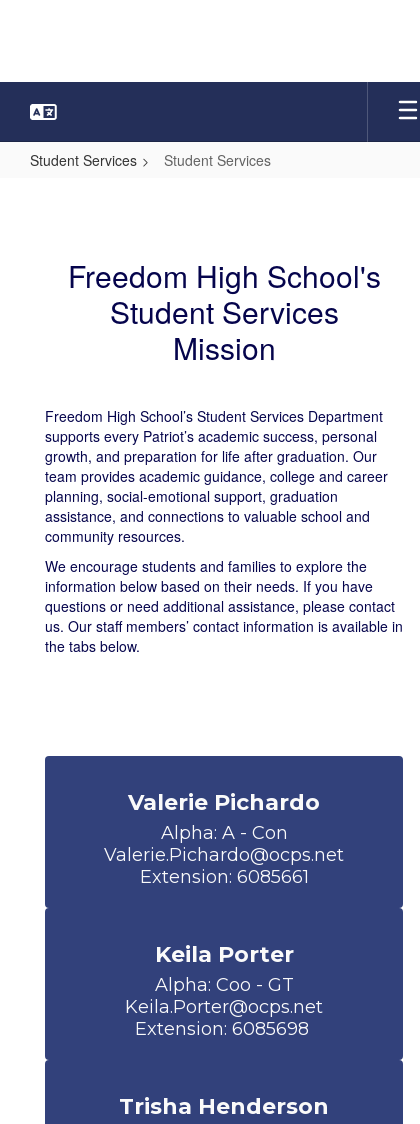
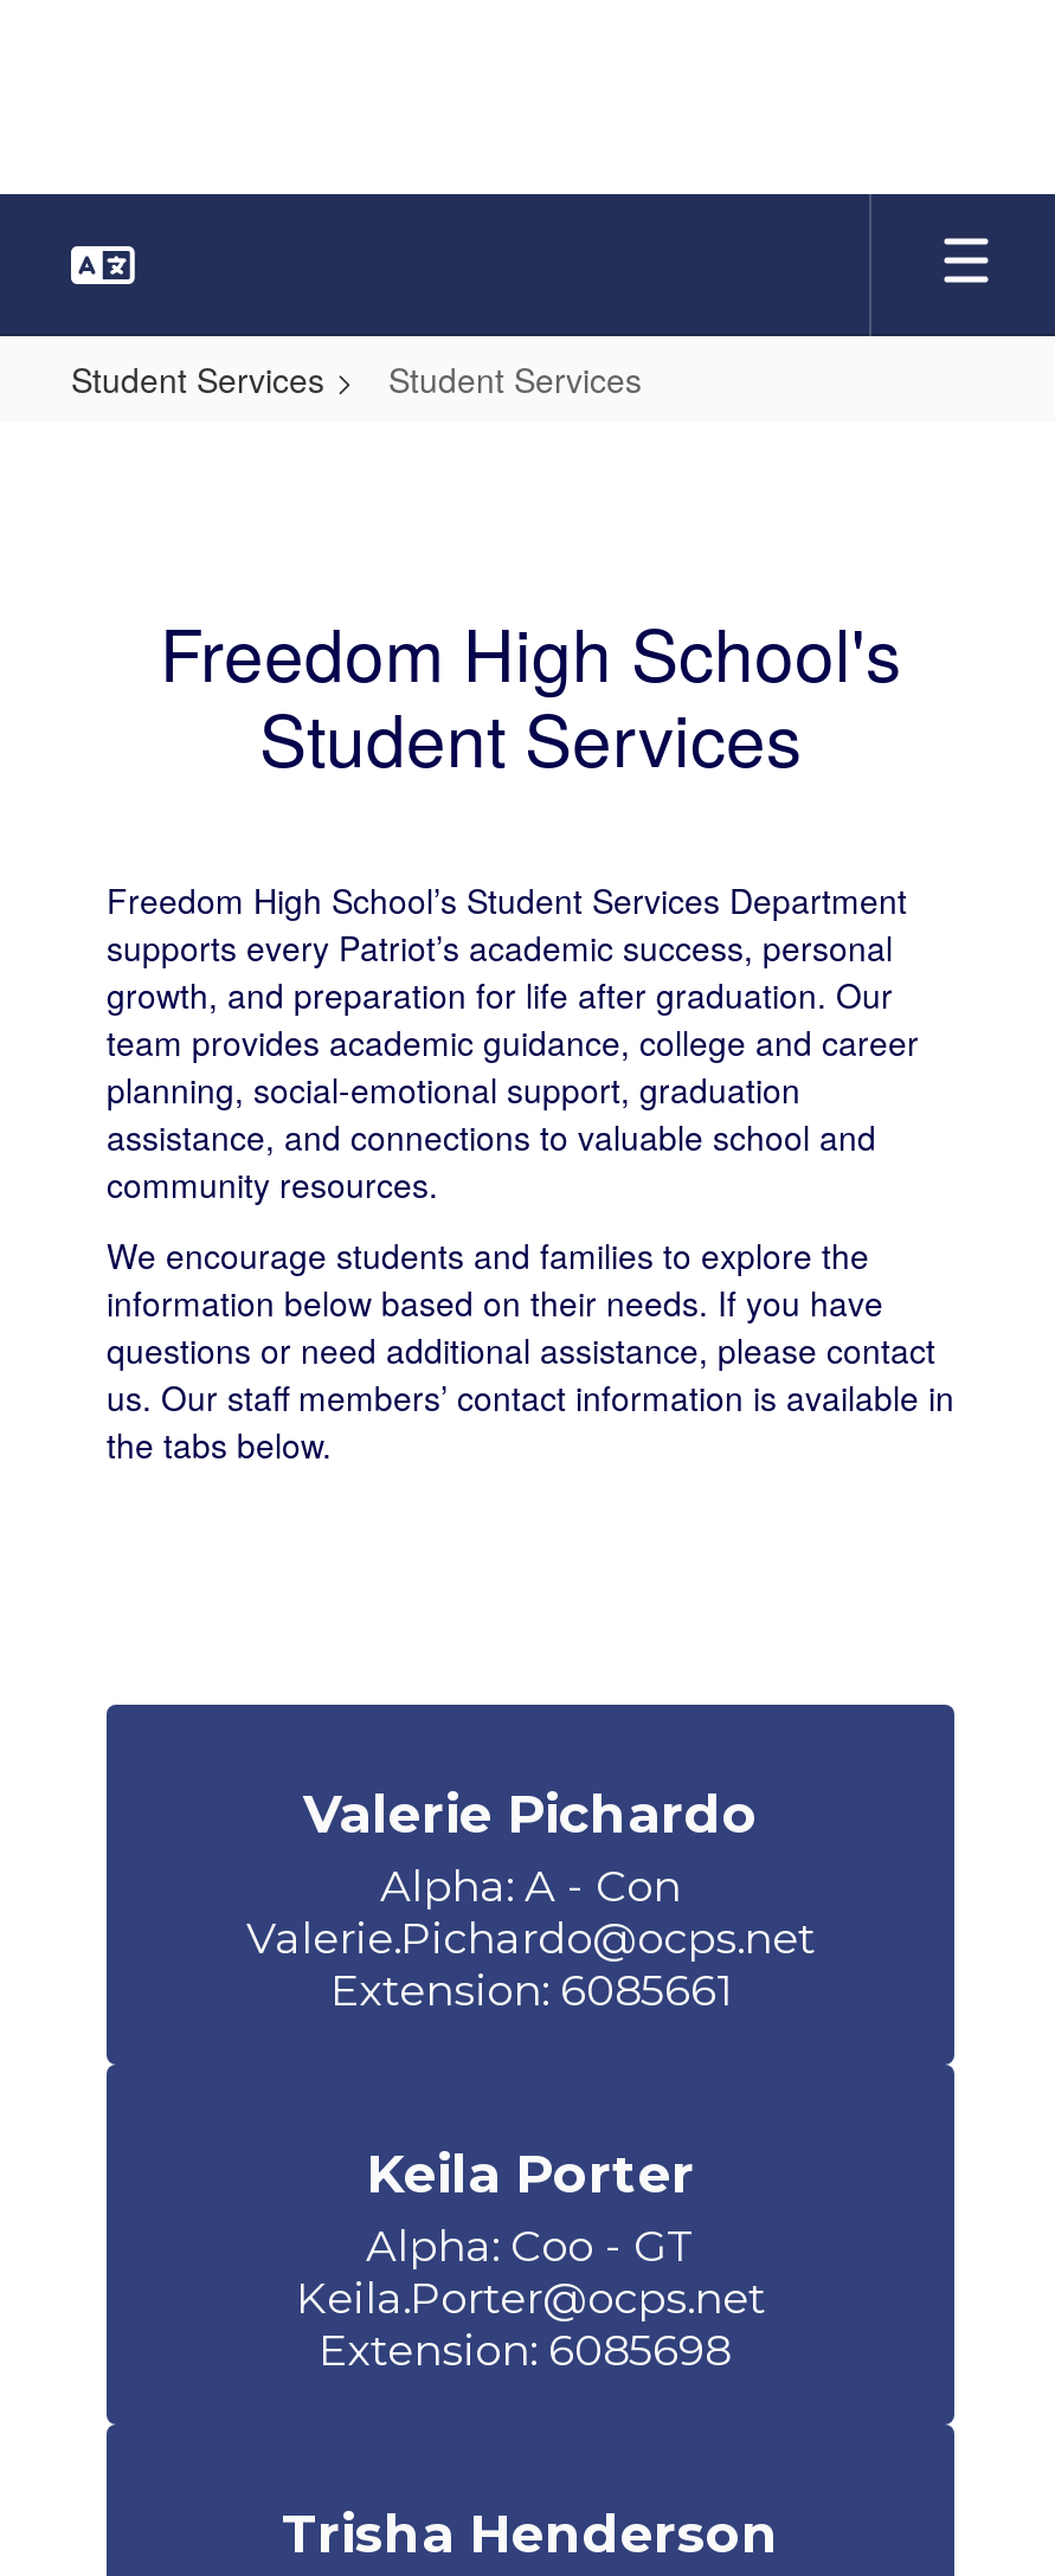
[172,326,275,369] Mission -> none

